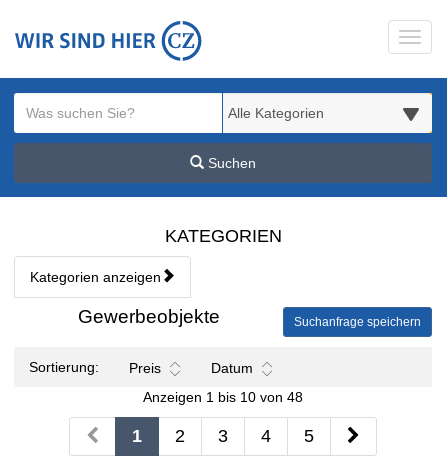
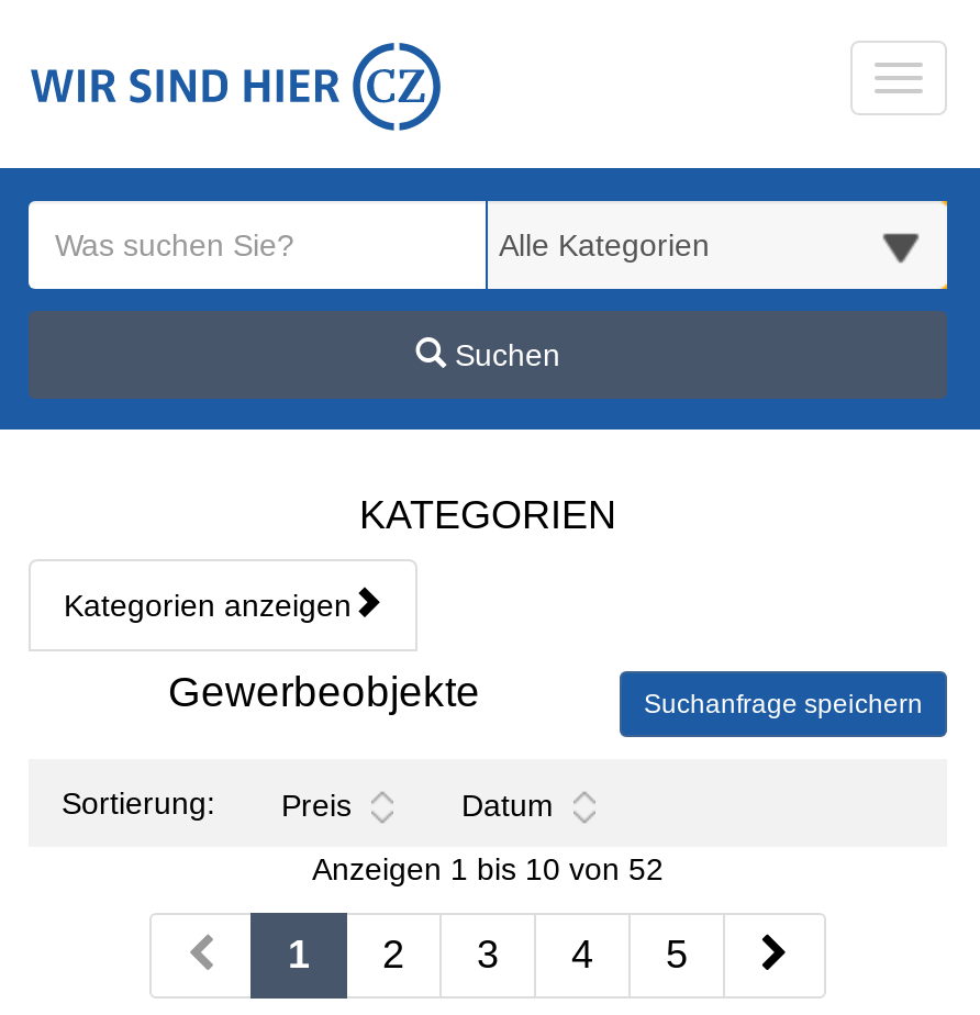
[143,389,303,405] Anzeigen 1 bis 10 von 48 -> [312,851,664,886] Anzeigen 1 bis 10 von 52

